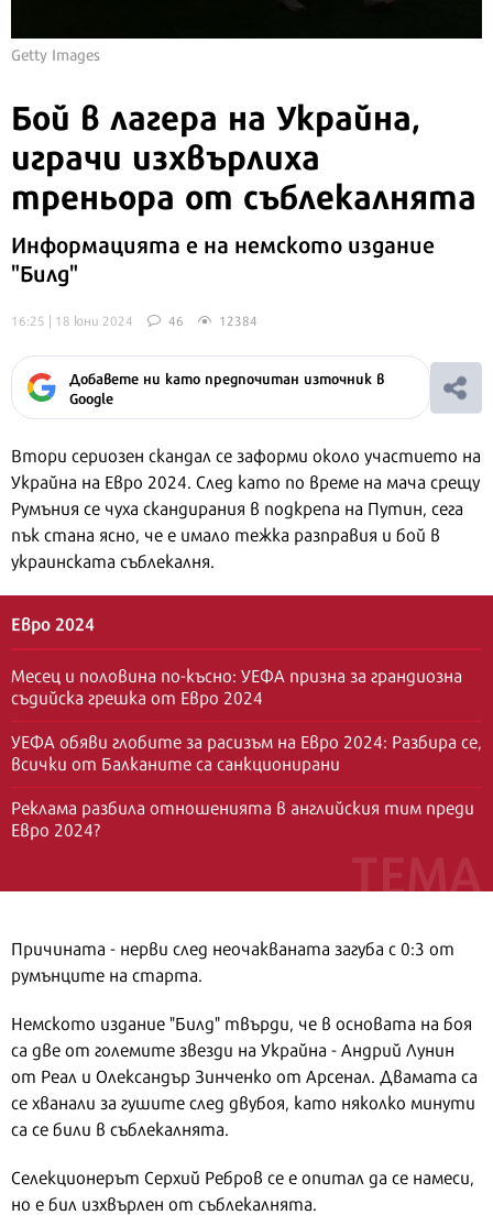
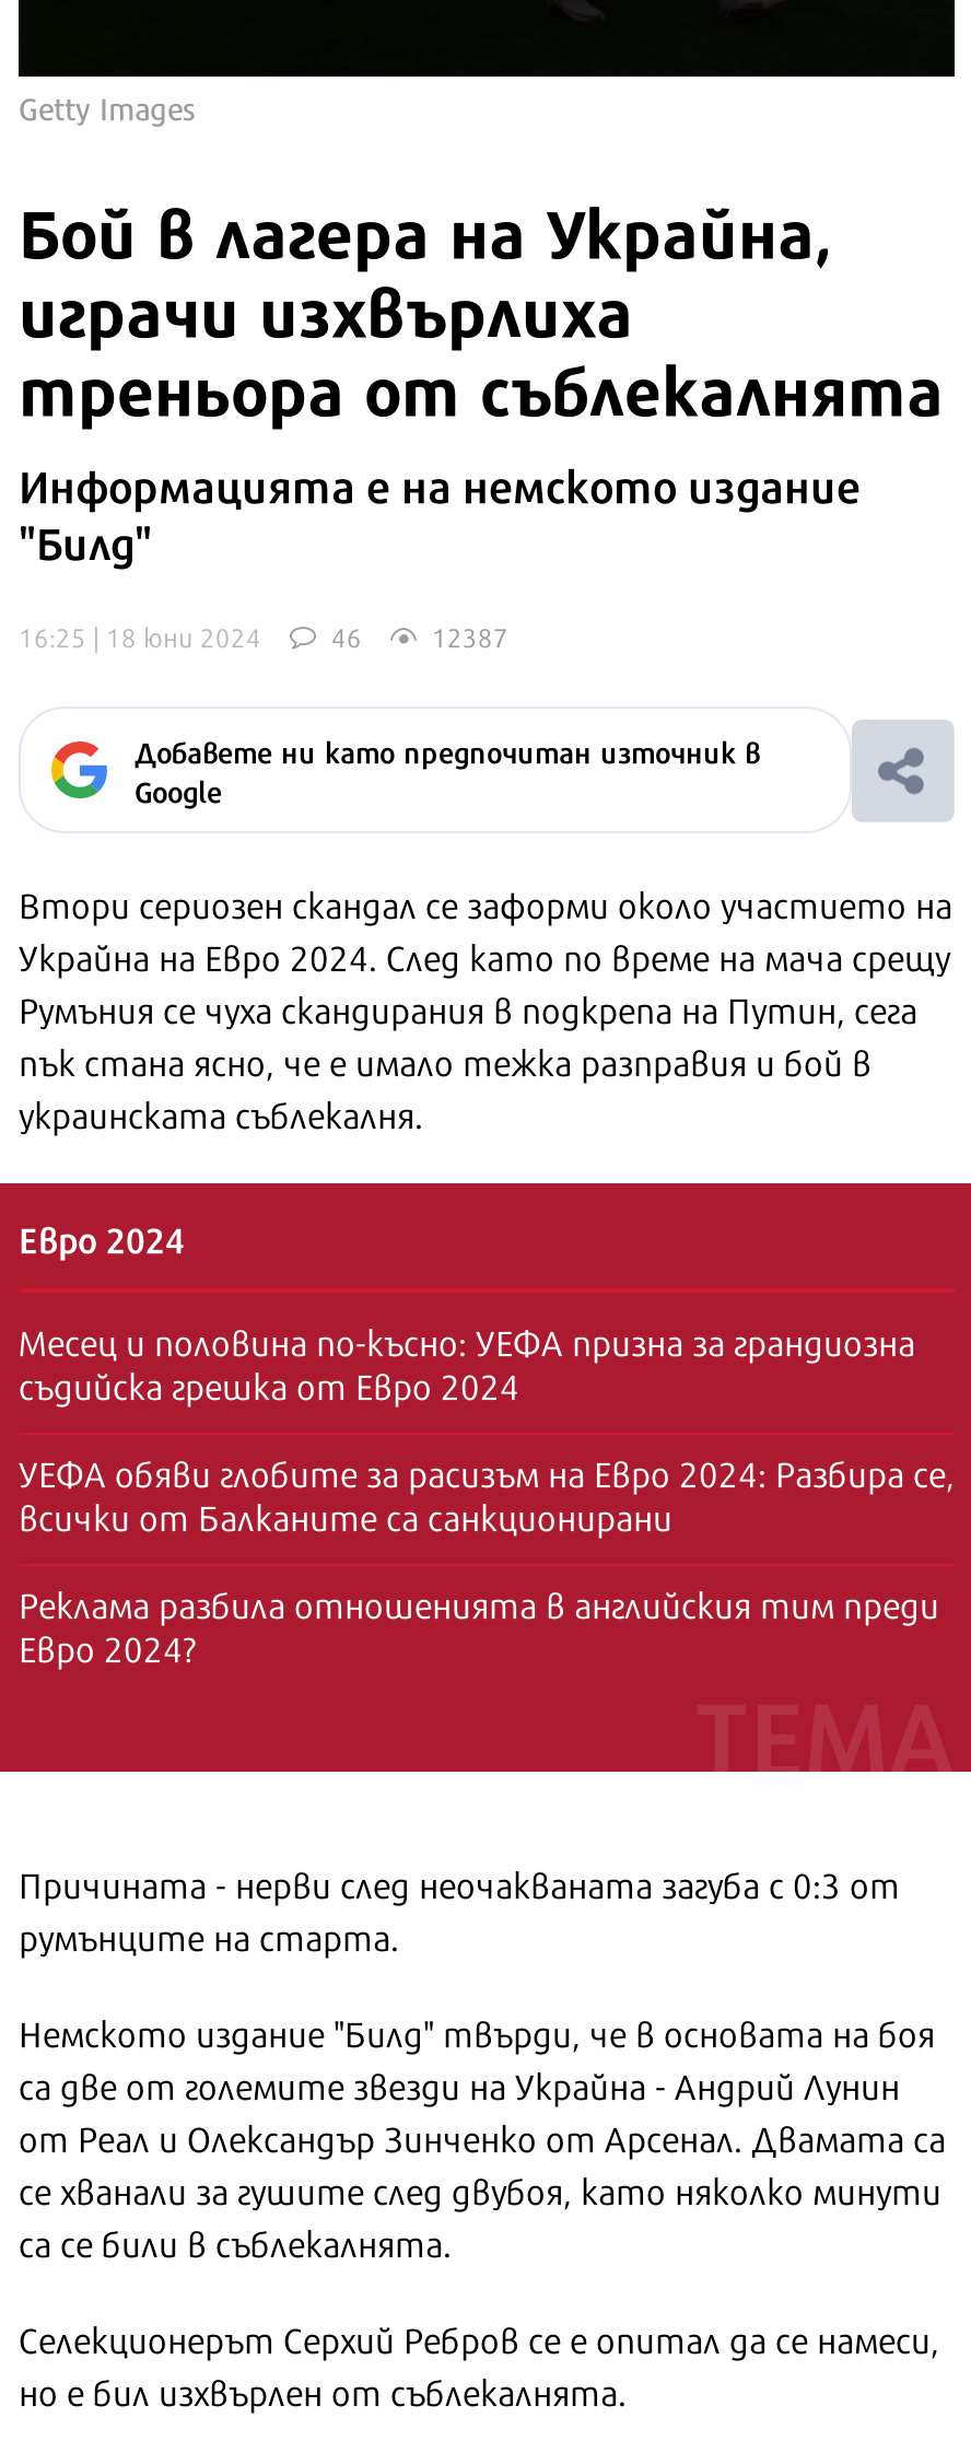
[219,310,258,330] 12384 -> [432,617,508,656] 12387

